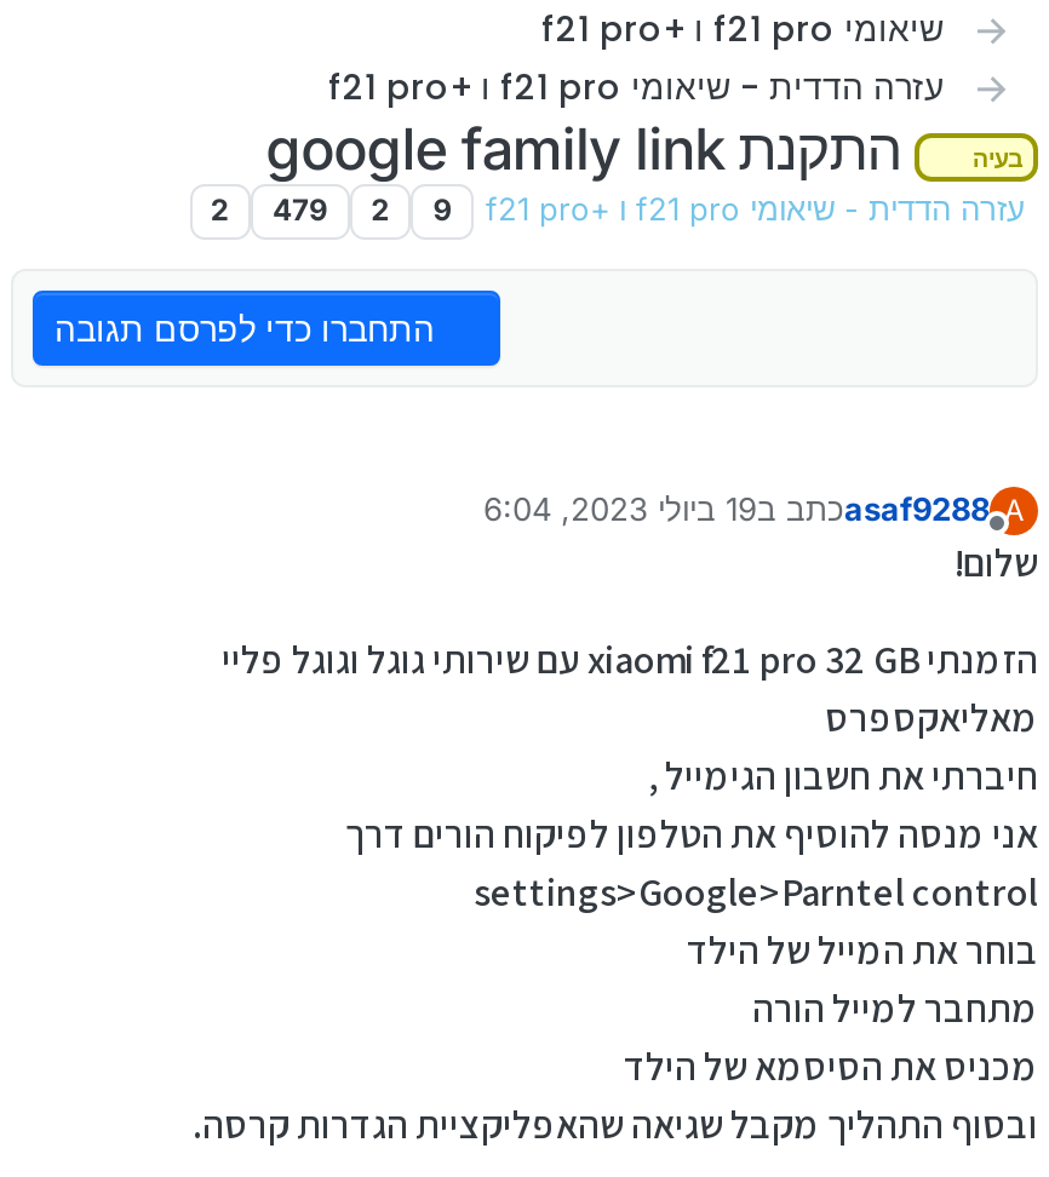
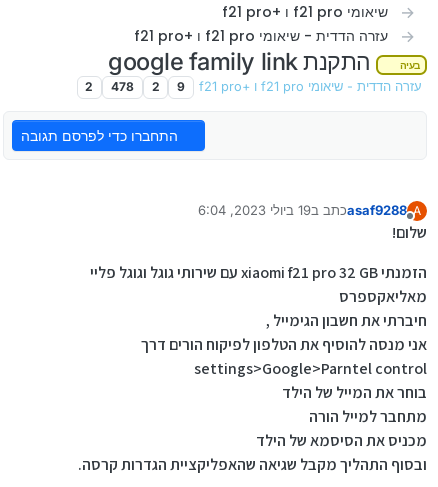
[211,193,452,229] 2 479 2 9 -> [85,79,185,94] 2 478 2 9

